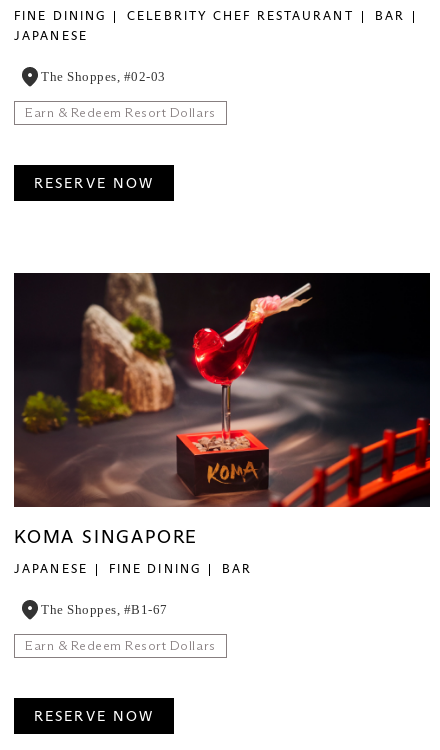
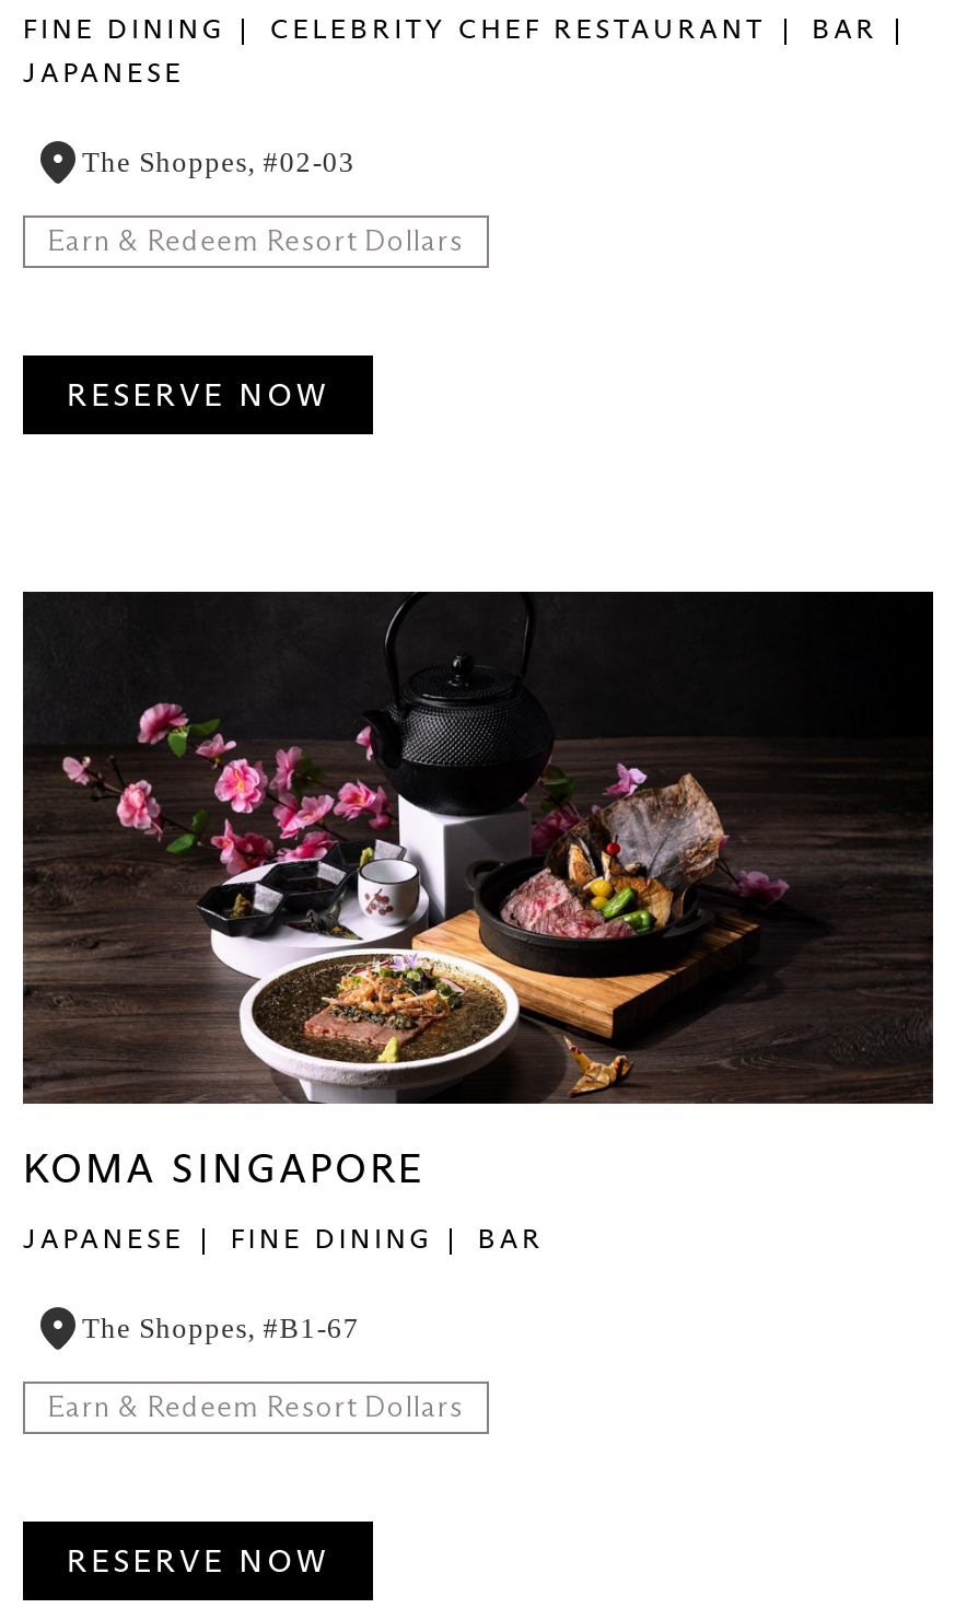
[14,272,431,508] [image] -> [23,590,935,1106] [image]

